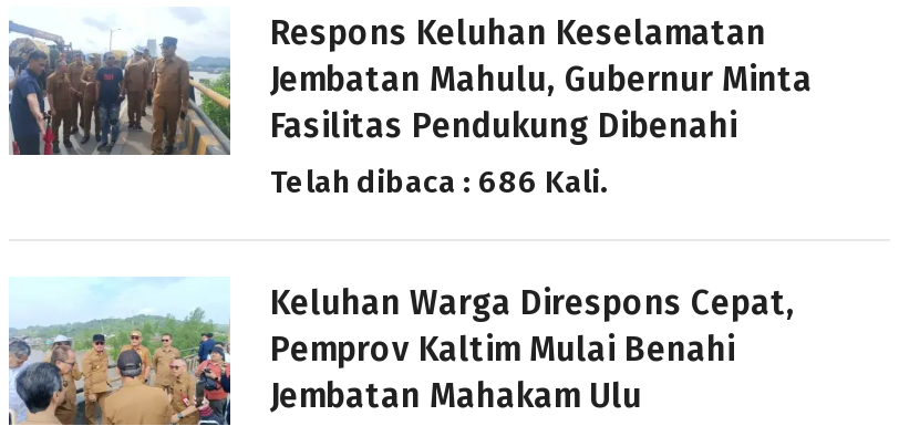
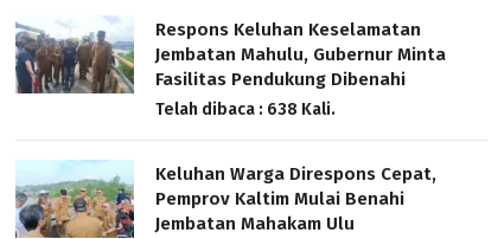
[270,164,609,202] Telah dibaca : 686 Kali. -> [155,99,336,119] Telah dibaca : 638 Kali.

